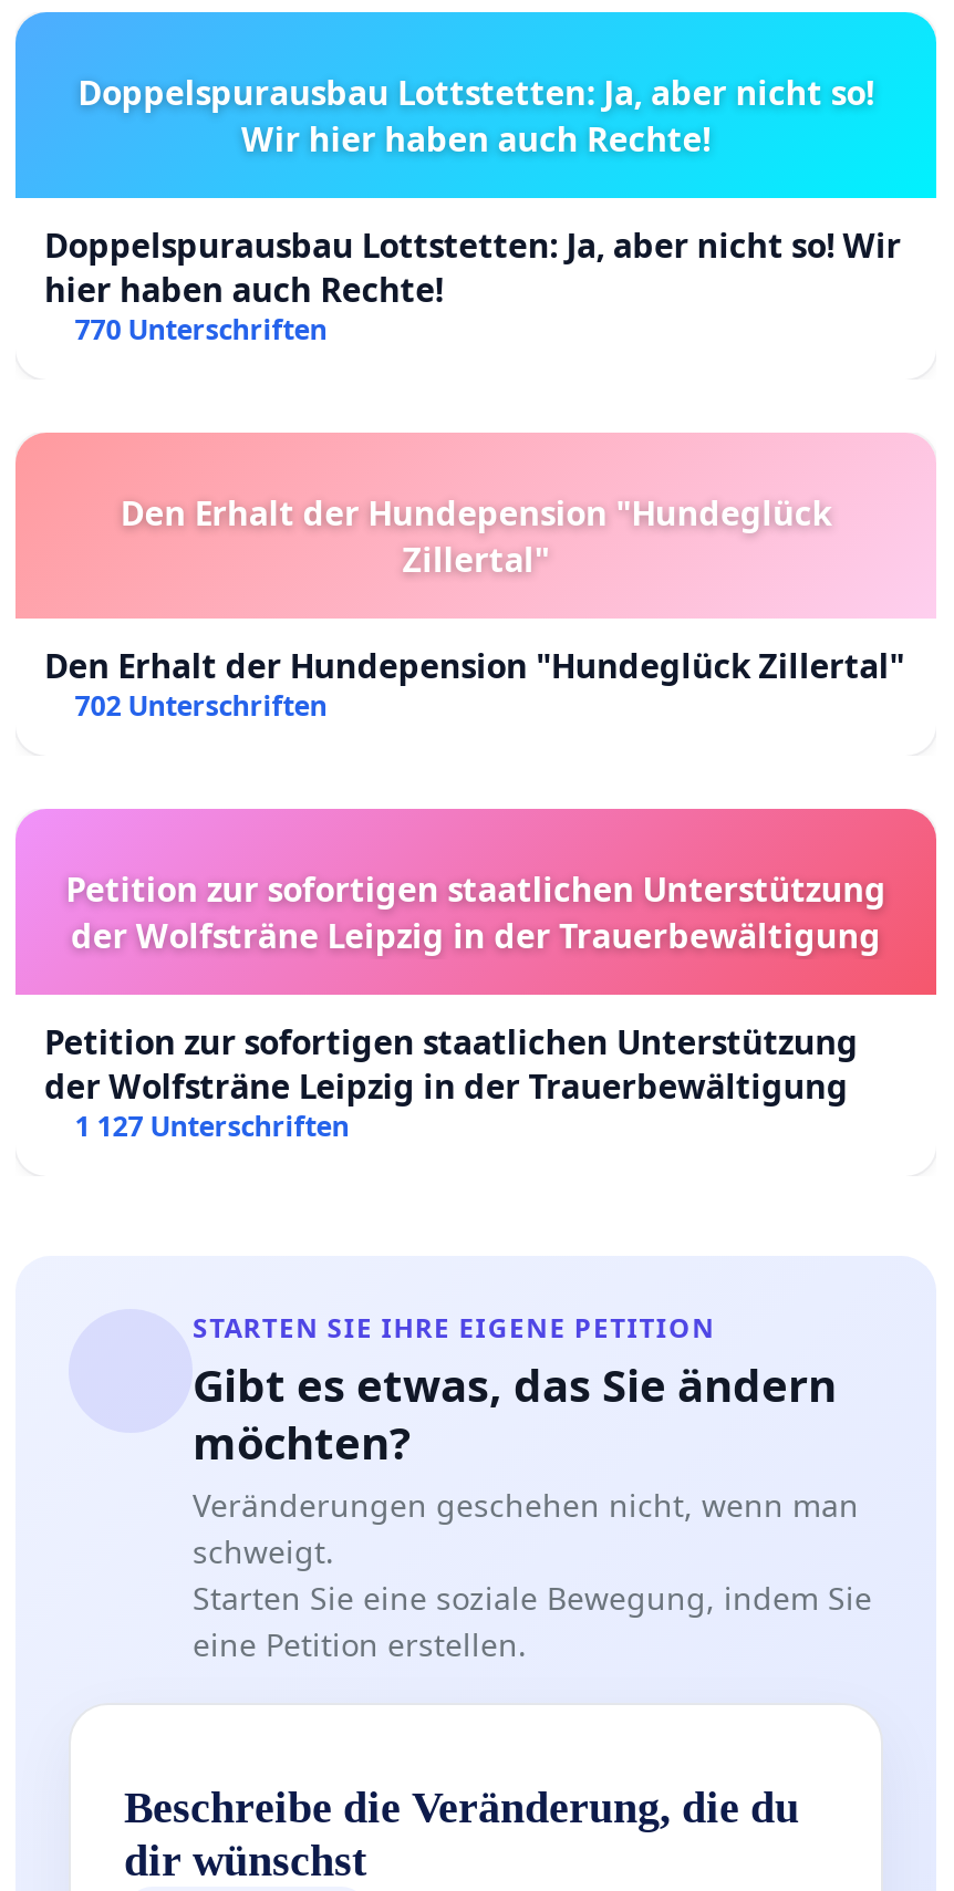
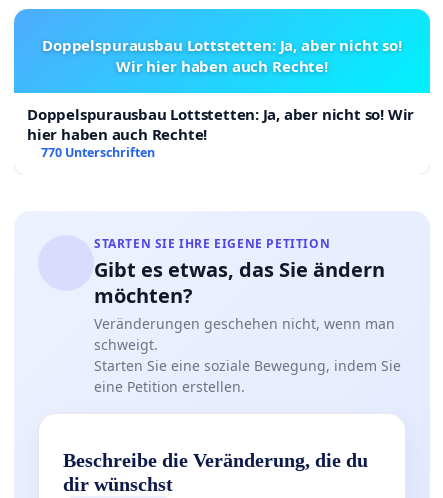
[13,430,936,725] [image] | Den Erhalt der Hundepension "Hundeglück | Zillertal" | Den Erhalt der Hundepension "Hundeglück Zillertal" | 702 Unterschriften -> none
[15,807,939,1146] [image] | Petition zur sofortigen staatlichen Unterstützung | der Wolfsträne Leipzig in der Trauerbewältigung | Petition zur sofortigen staatlichen Unterstützung | der Wolfsträne Leipzig in der Trauerbewältigung | 1 127 Unterschriften -> none

